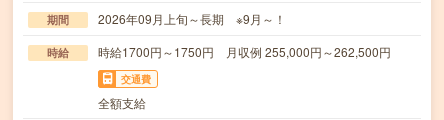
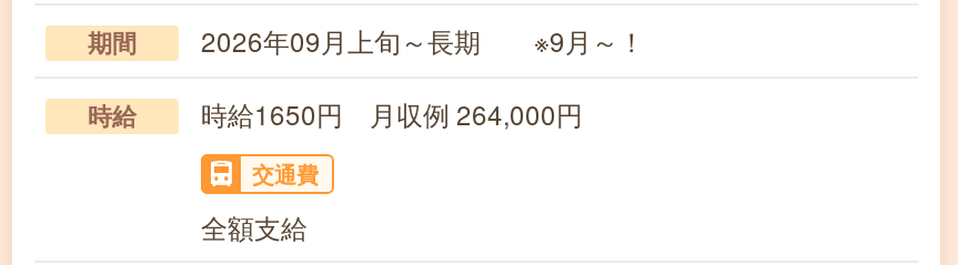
[98,43,391,60] 時給1700円～1750円 月収例 255,000円～262,500円 -> [201,94,583,132] 時給1650円 月収例 264,000円

